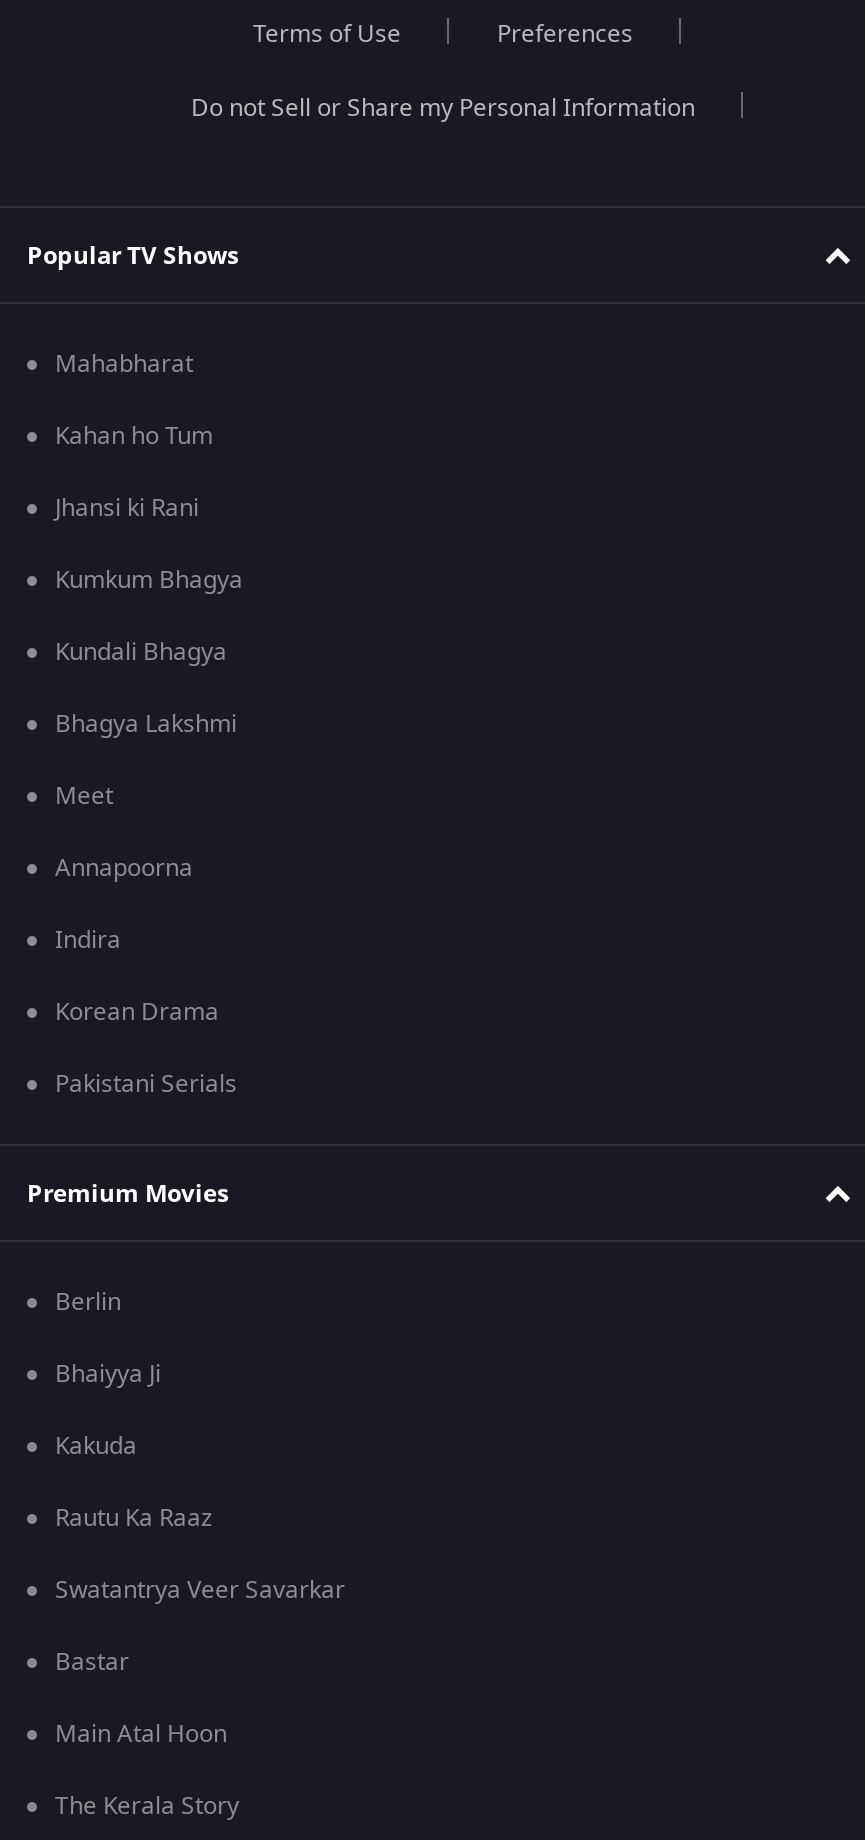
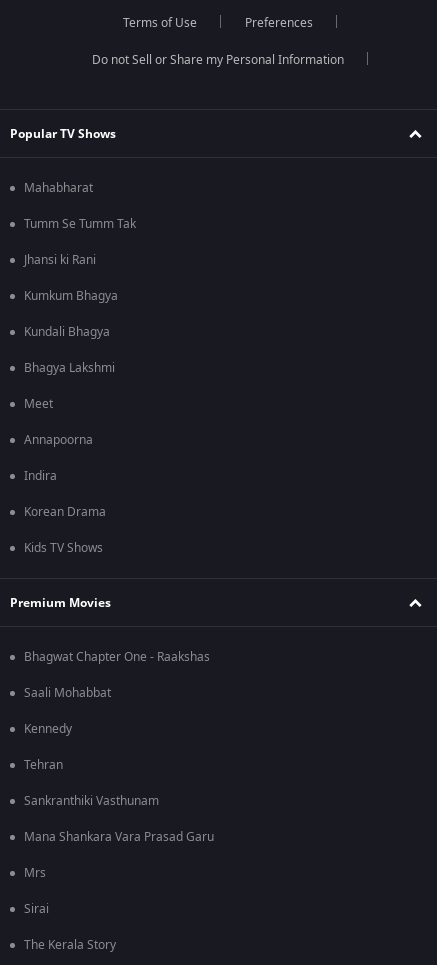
[55,418,213,454] Kahan ho Tum -> [24,215,136,233] Tumm Se Tumm Tak
[55,1066,237,1102] Pakistani Serials -> [24,539,103,557] Kids TV Shows
[55,1284,345,1752] Berlin | Bhaiyya Ji | Kakuda | Rautu Ka Raaz | Swatantrya Veer Savarkar | Bastar | Main Atal Hoon -> [24,648,214,918] Bhagwat Chapter One - Raakshas | Saali Mohabbat | Kennedy | Tehran | Sankranthiki Vasthunam | Mana Shankara Vara Prasad Garu | Mrs | Sirai

